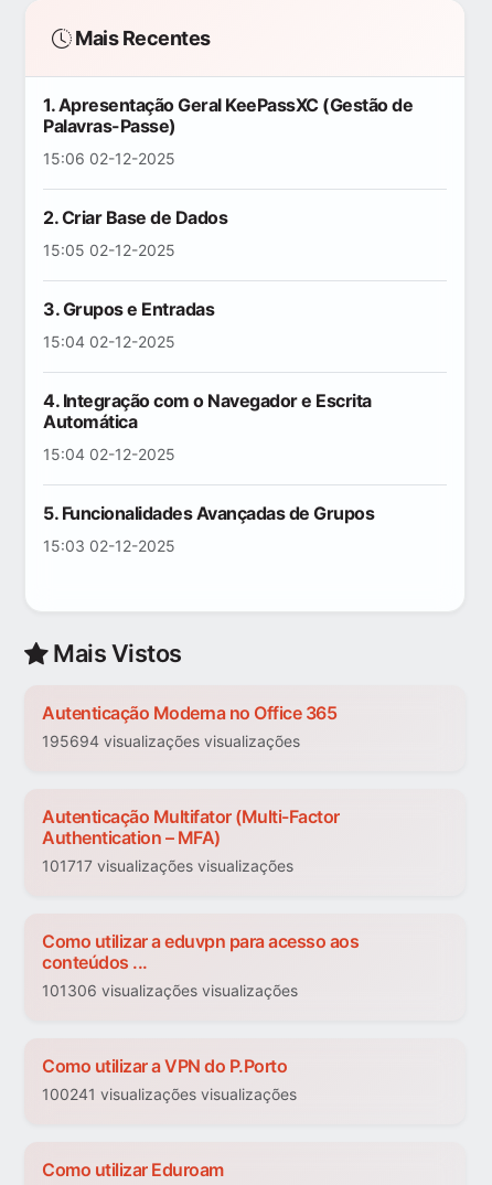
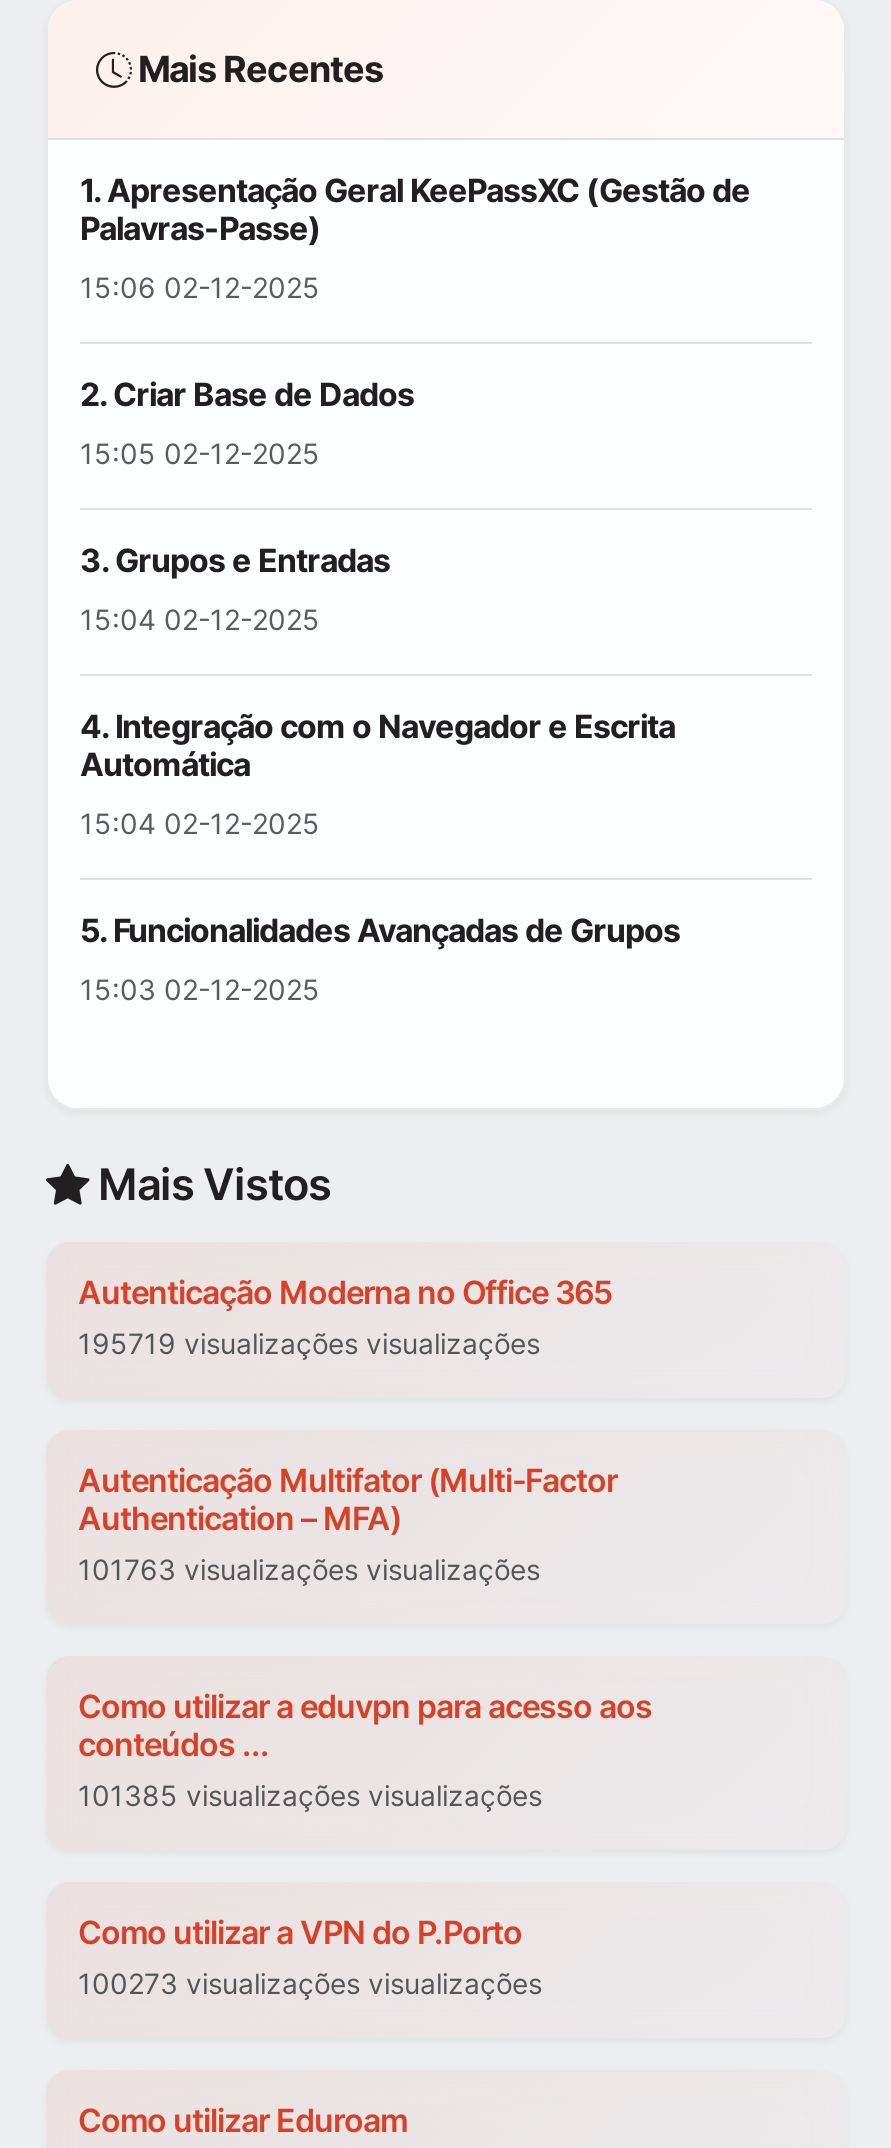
[42,732,300,751] 195694 visualizações visualizações -> [78,1327,540,1361] 195719 visualizações visualizações
[42,857,293,876] 101717 visualizações visualizações -> [78,1553,540,1587] 101763 visualizações visualizações
[42,981,298,1000] 101306 visualizações visualizações -> [78,1779,542,1813] 101385 visualizações visualizações
[42,1085,297,1104] 100241 visualizações visualizações -> [78,1967,542,2001] 100273 visualizações visualizações

